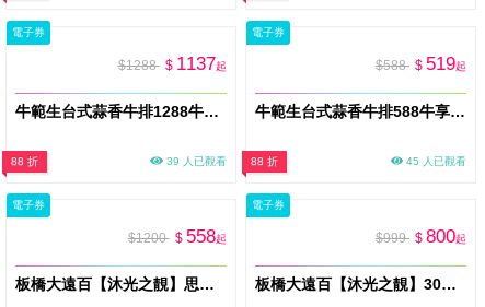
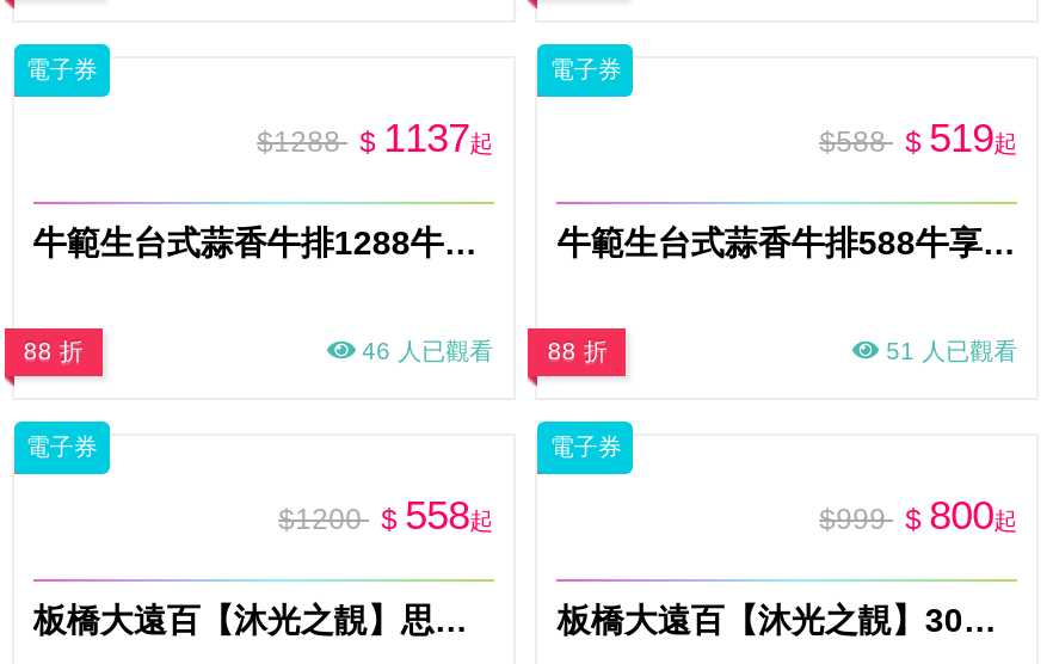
[163,155,226,167] 39 人已觀看 -> [355,338,493,364] 46 人已觀看
[403,155,466,167] 45 人已觀看 -> [879,338,1017,364] 51 人已觀看

